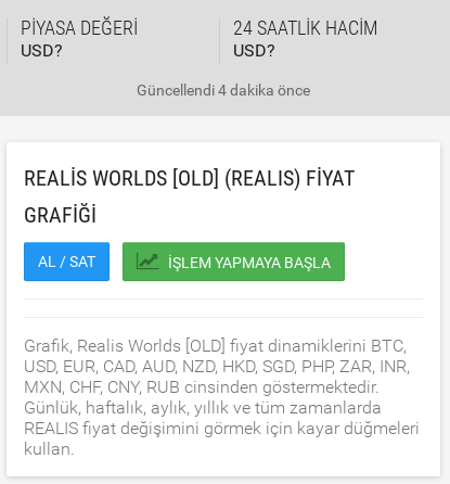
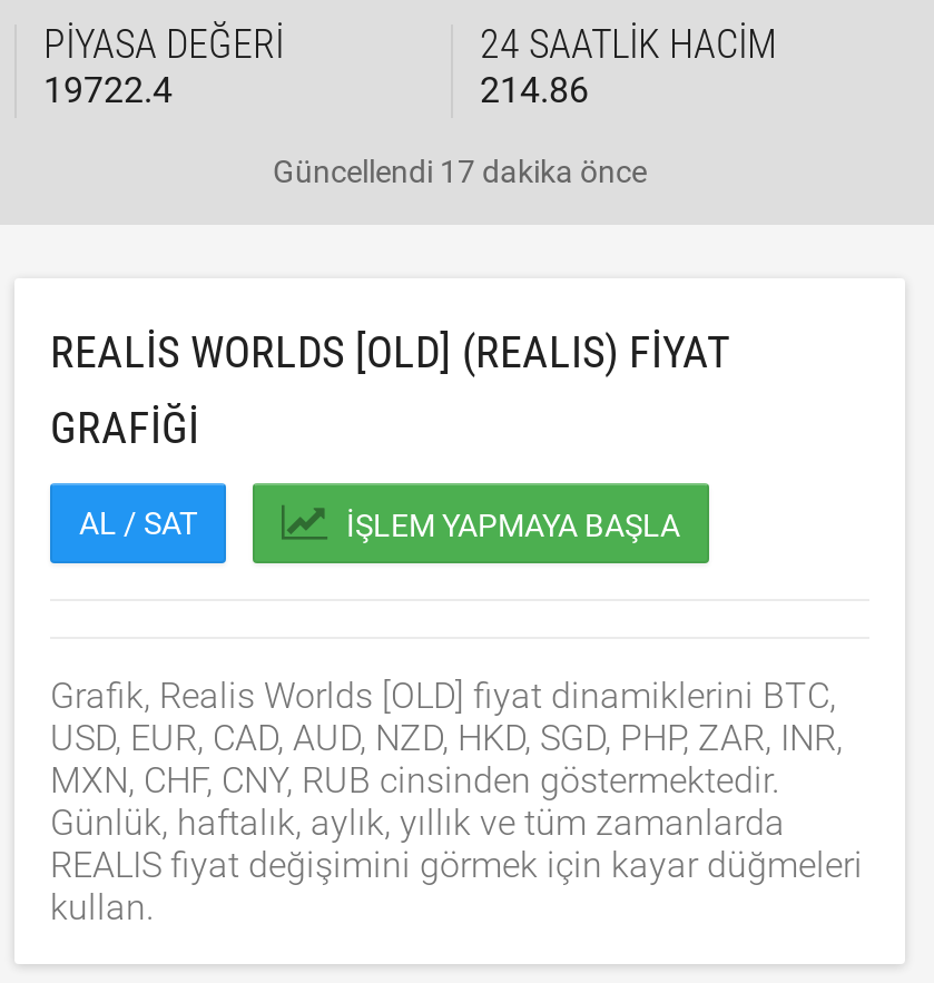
[21,40,63,61] USD? -> [43,69,173,111] 19722.4
[233,40,275,61] USD? -> [480,69,589,111] 214.86
[137,81,310,99] Güncellendi 4 dakika önce -> [273,154,647,189] Güncellendi 17 dakika önce

